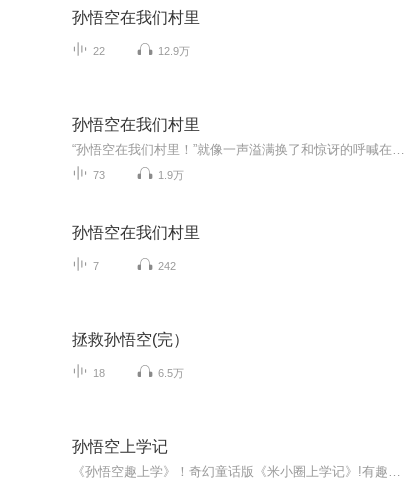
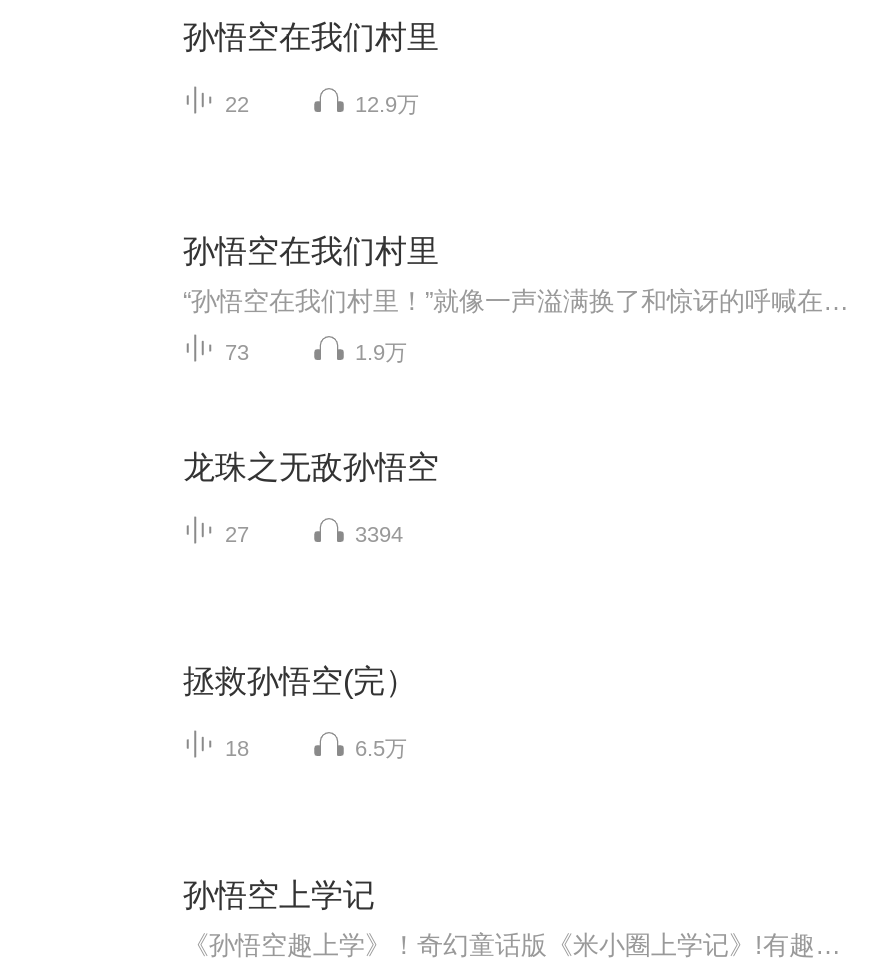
[72,224,200,241] 孙悟空在我们村里 -> [183,450,439,484] 龙珠之无敌孙悟空
[93,260,176,272] 7 | 242 -> [225,522,403,546] 27 | 3394

